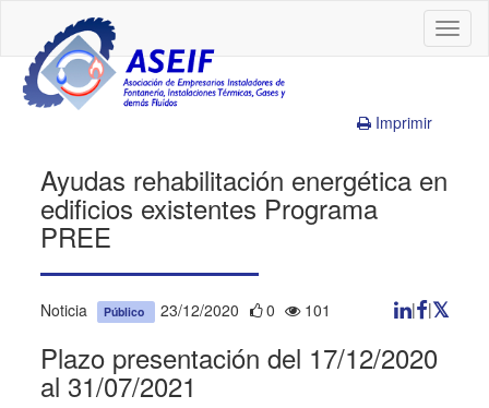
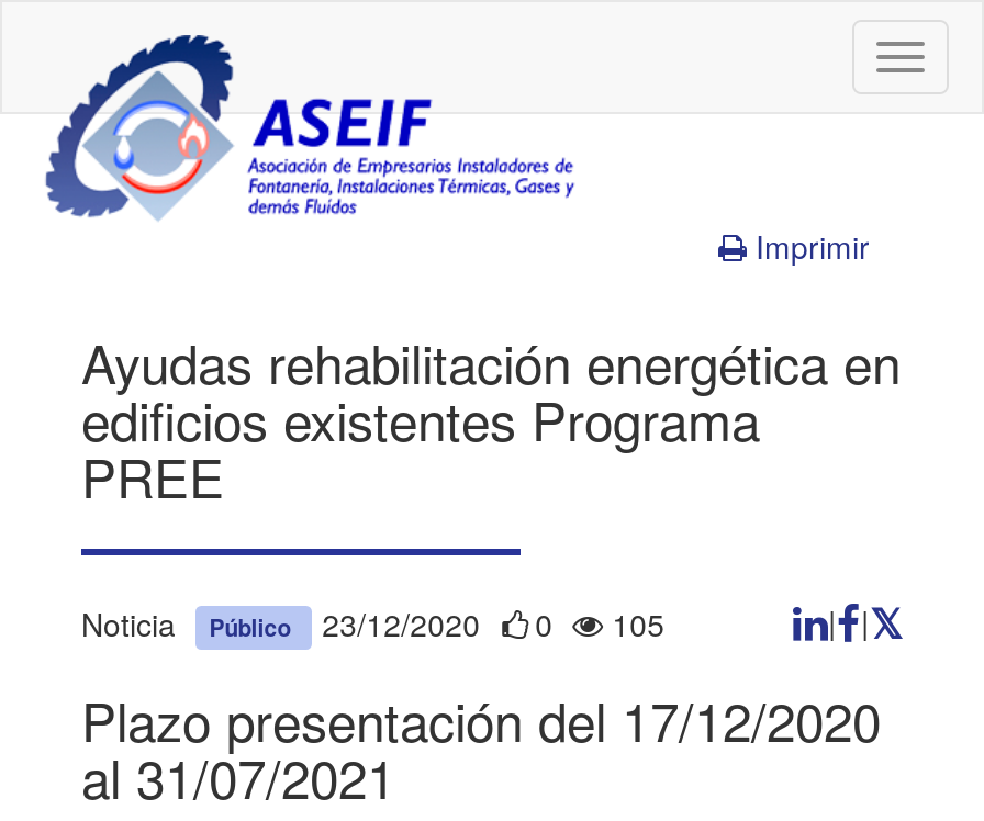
[40,299,330,321] Noticia Público 23/12/2020 0 101 -> [81,601,665,645] Noticia Público 23/12/2020 0 105

